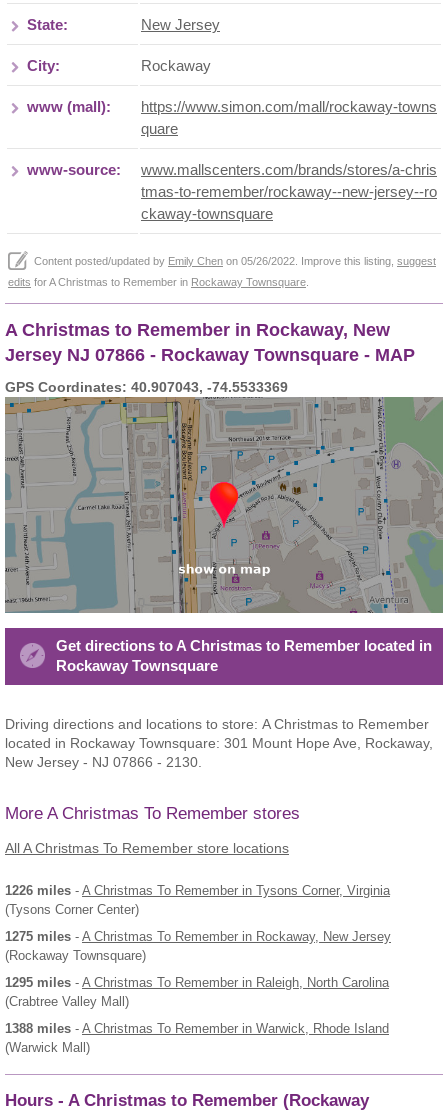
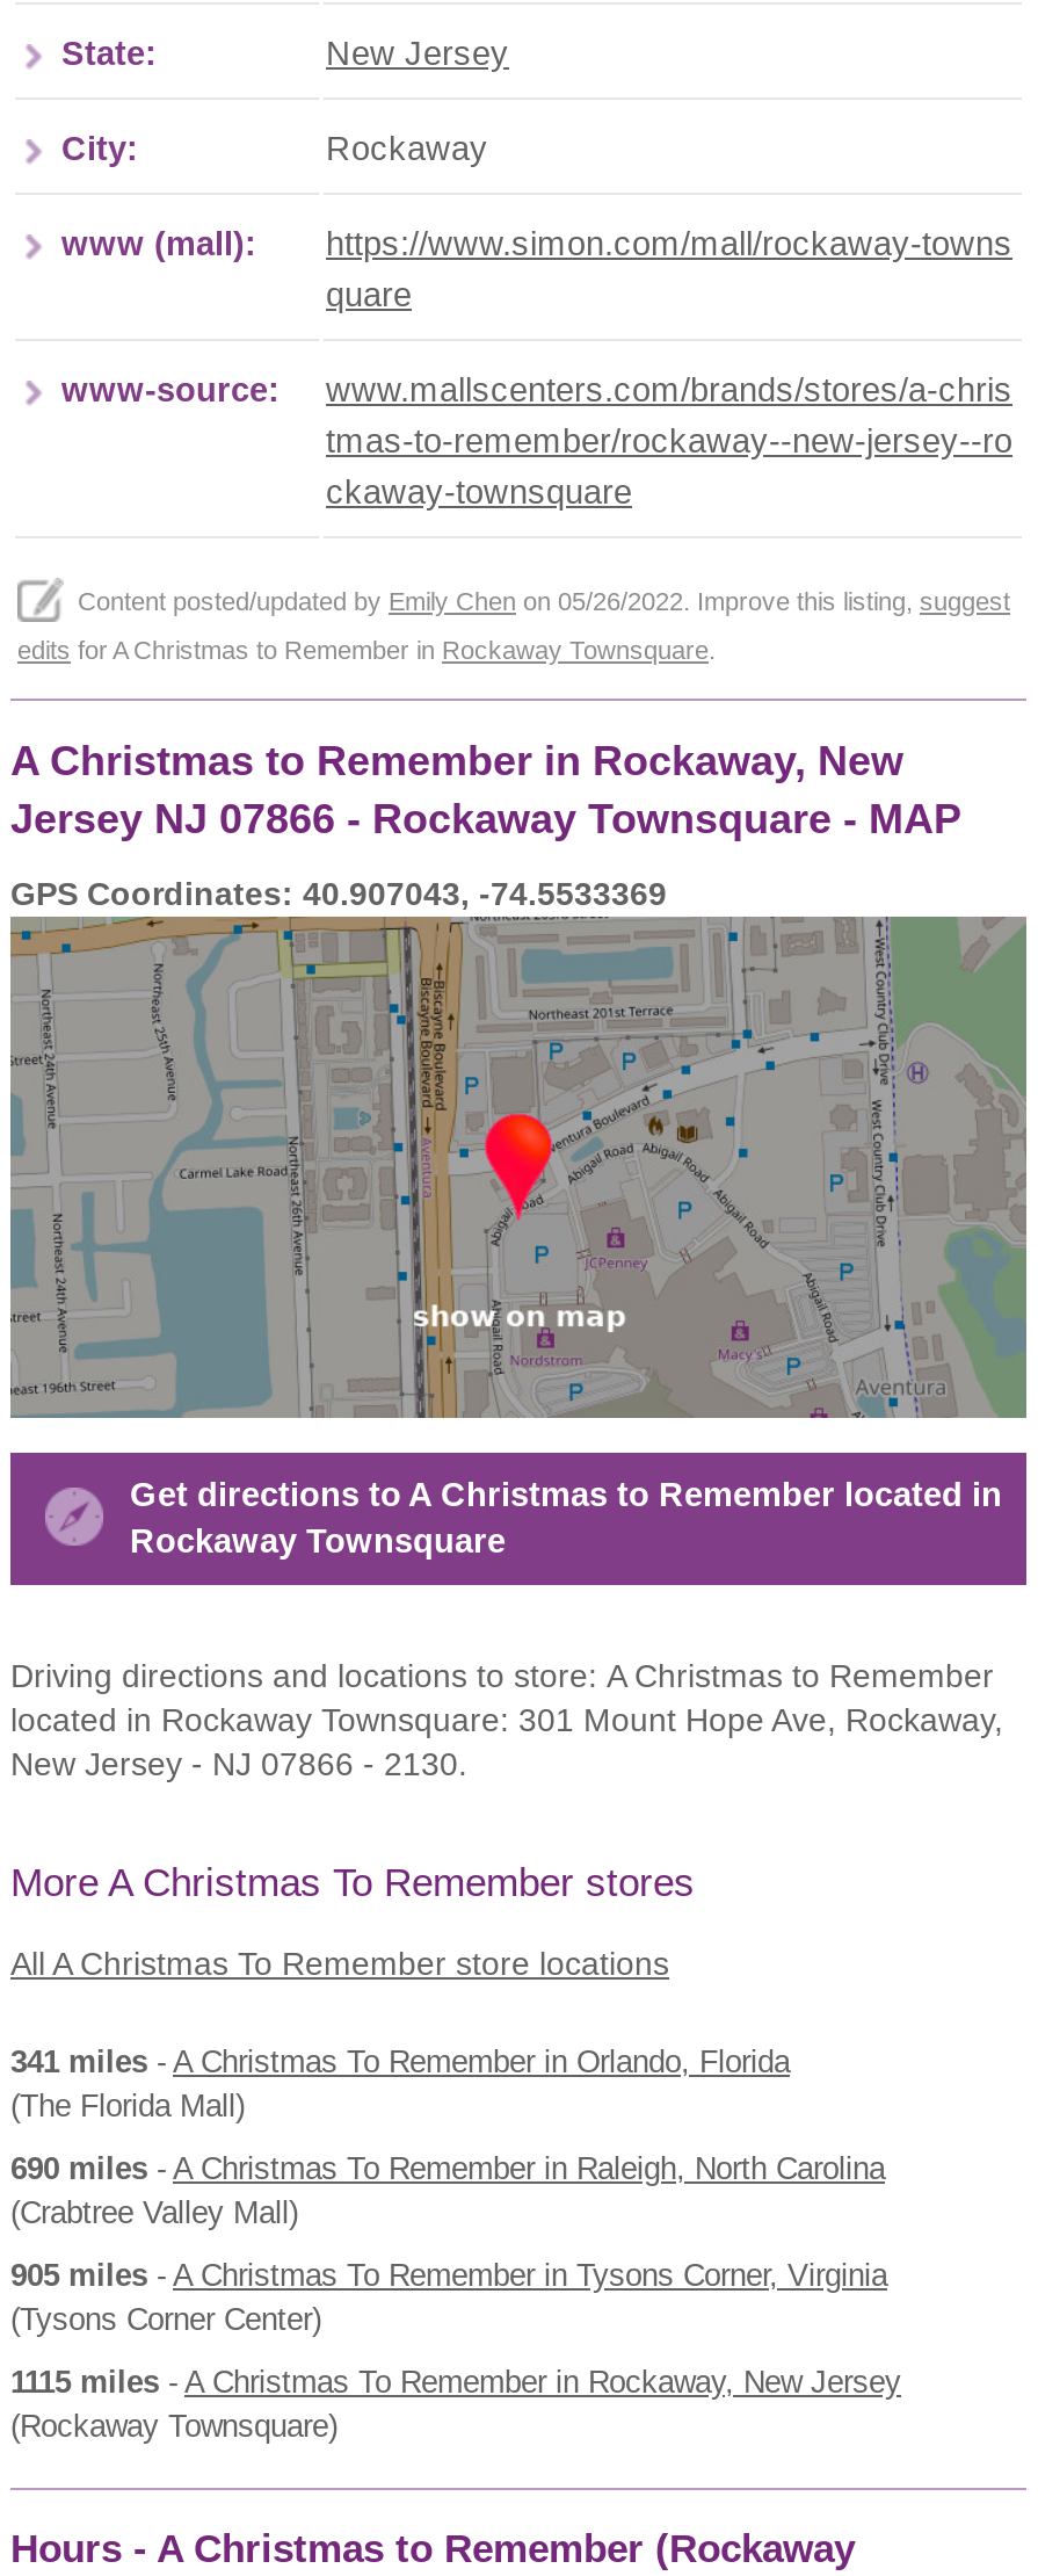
[5,883,390,898] 1226 miles - A Christmas To Remember in Tysons Corner, Virginia -> [10,2044,887,2292] 341 miles - A Christmas To Remember in Orlando, Florida | (The Florida Mall) | 690 miles - A Christmas To Remember in Raleigh, North Carolina | 905 miles - A Christmas To Remember in Tysons Corner, Virginia
moved [5,902,139,917] -> [10,2301,321,2336]: (Tysons Corner Center)
[5,929,391,944] 1275 miles - A Christmas To Remember in Rockaway, New Jersey -> [10,2364,901,2399] 1115 miles - A Christmas To Remember in Rockaway, New Jersey
moved [5,948,146,963] -> [10,2408,337,2443]: (Rockaway Townsquare)
[5,975,389,1055] 1295 miles - A Christmas To Remember in Raleigh, North Carolina | 1388 miles - A Christmas To Remember in Warwick, Rhode Island | (Warwick Mall) -> none
moved [5,994,129,1009] -> [10,2194,298,2229]: (Crabtree Valley Mall)

